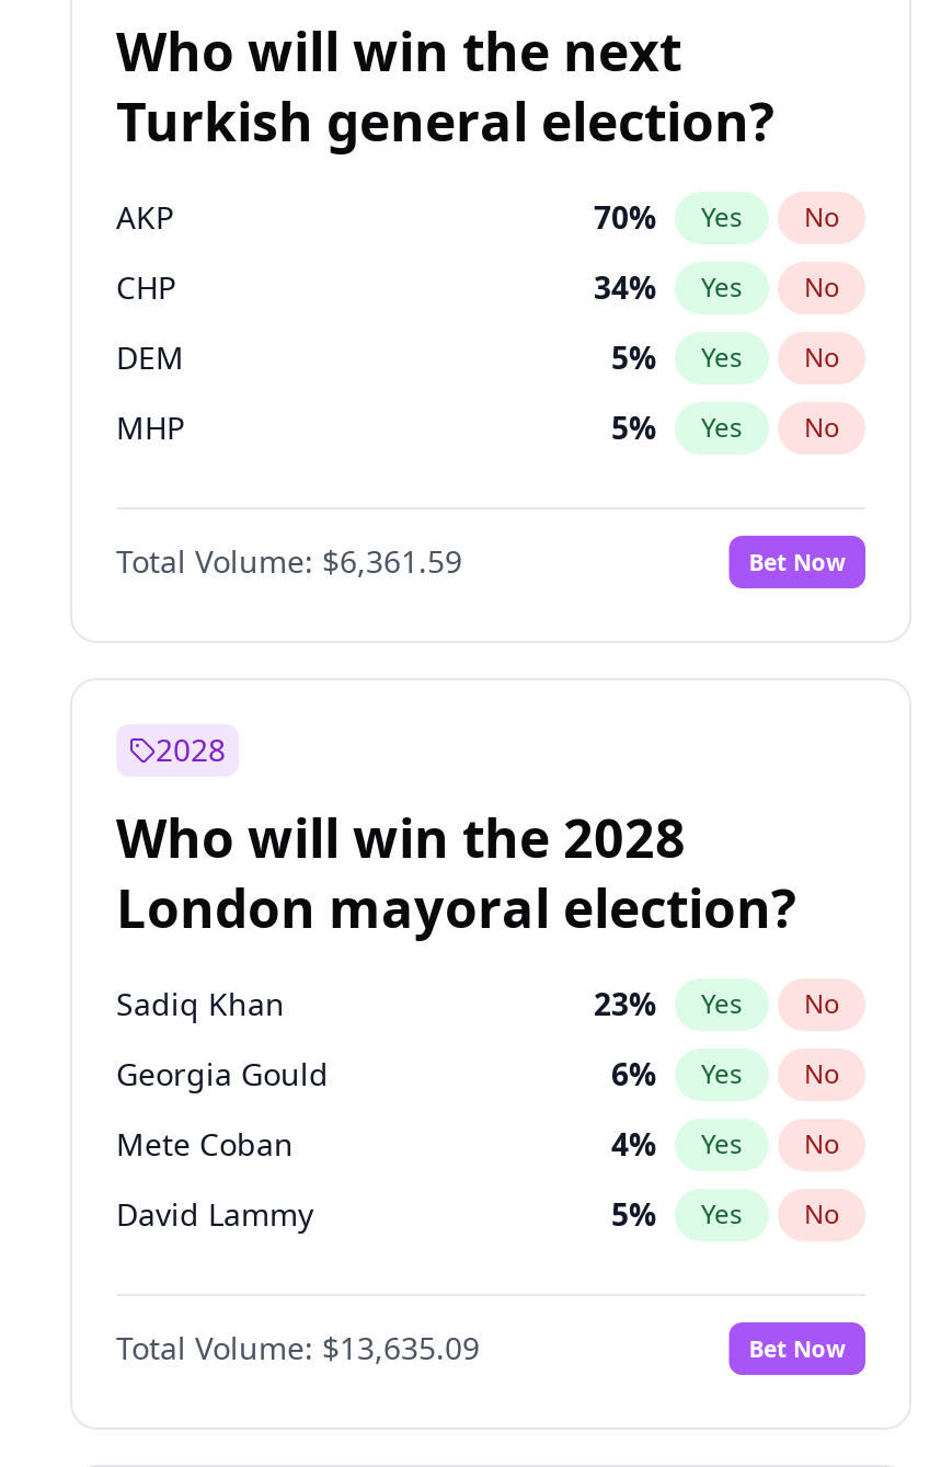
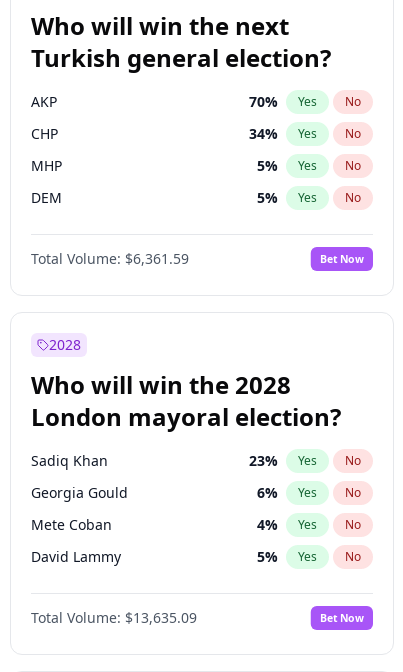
moved [116,336,184,378] -> [31,188,62,207]: DEM
moved [116,406,184,448] -> [31,156,62,175]: MHP

